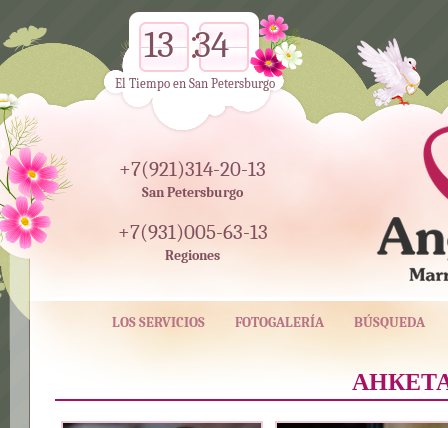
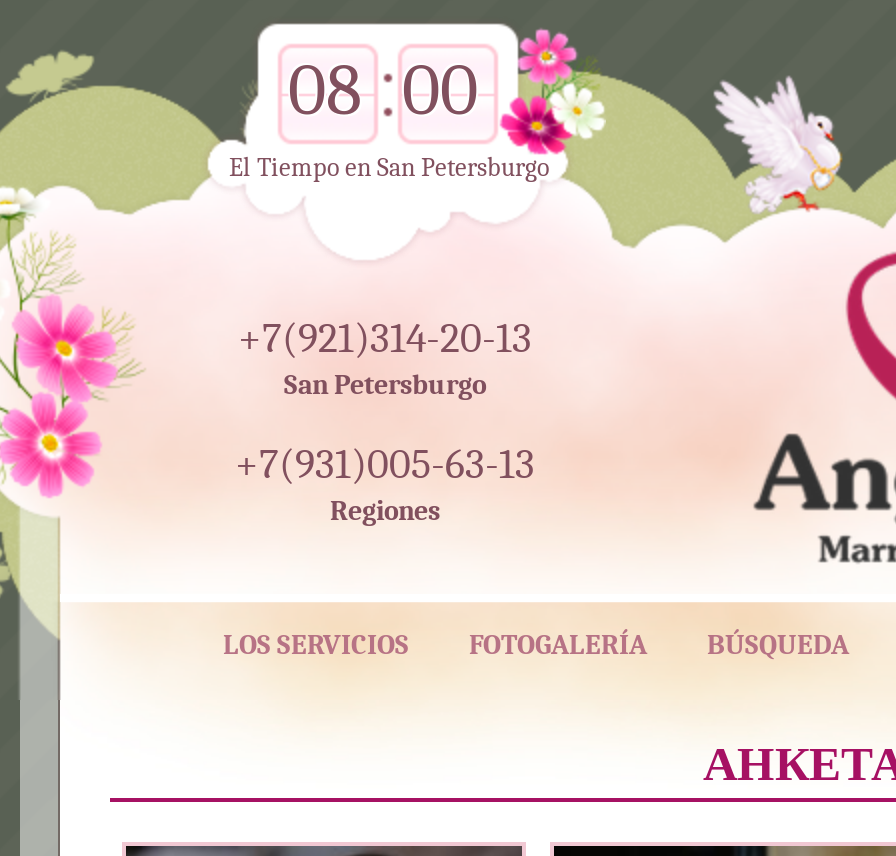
[144,24,229,66] 13 34 -> [288,48,478,132] 08 00

